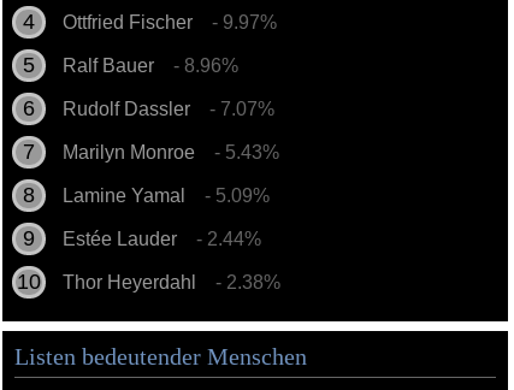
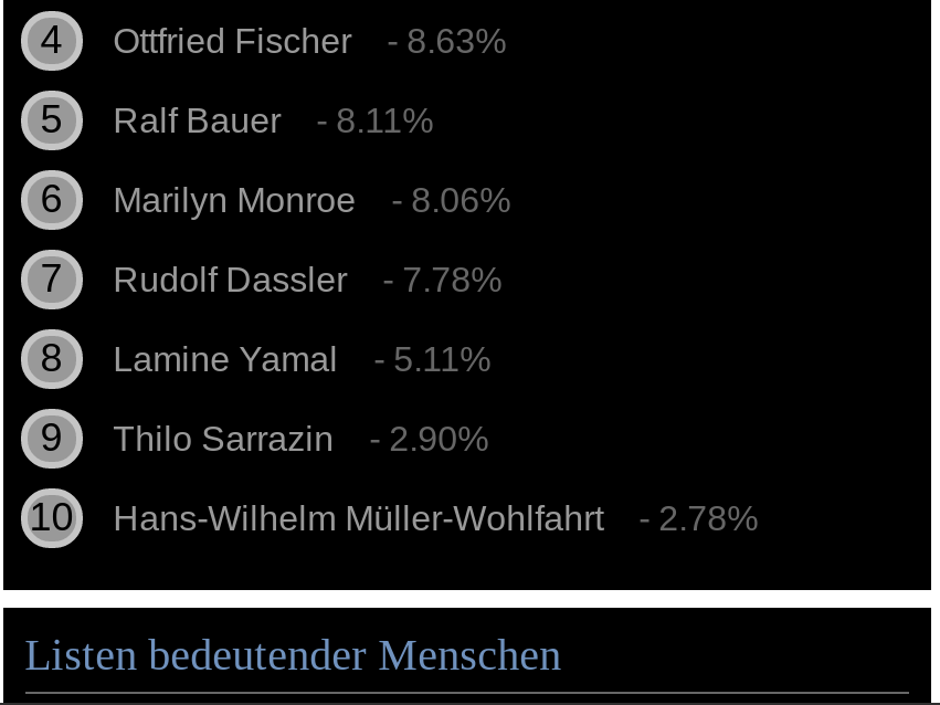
[62,12,276,32] Ottfried Fischer - 9.97% -> [113,22,506,59] Ottfried Fischer - 8.63%
[173,55,238,76] - 8.96% -> [316,101,511,218] - 8.11% | - 8.06%
moved [62,98,195,119] -> [113,260,356,298]: Rudolf Dassler
[209,98,279,162] - 7.07% | - 5.43% -> [382,260,502,298] - 7.78%
moved [62,142,199,162] -> [113,181,365,218]: Marilyn Monroe
[62,185,269,206] Lamine Yamal - 5.09% -> [113,340,491,377] Lamine Yamal - 5.11%
[62,228,261,249] Estée Lauder | - 2.44% -> [113,419,488,457] Thilo Sarrazin | - 2.90%
[62,272,280,292] Thor Heyerdahl | - 2.38% -> [113,499,758,537] Hans-Wilhelm Müller-Wohlfahrt | - 2.78%

